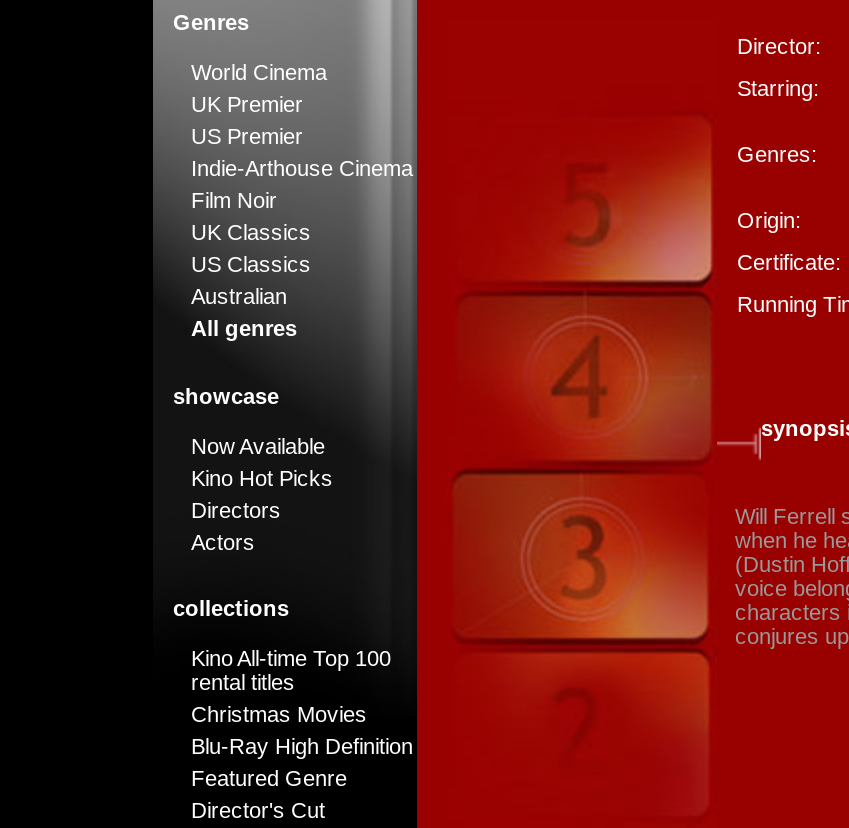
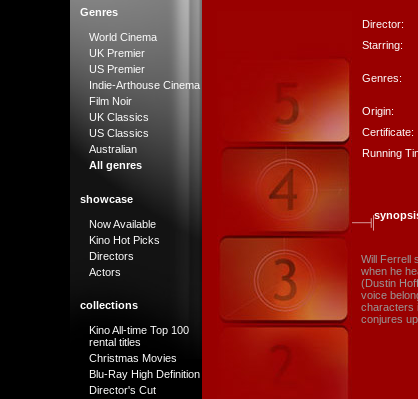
[191,766,347,790] Featured Genre -> none

